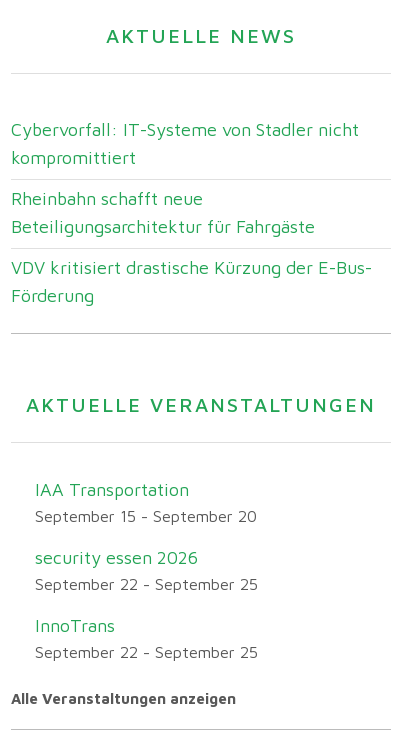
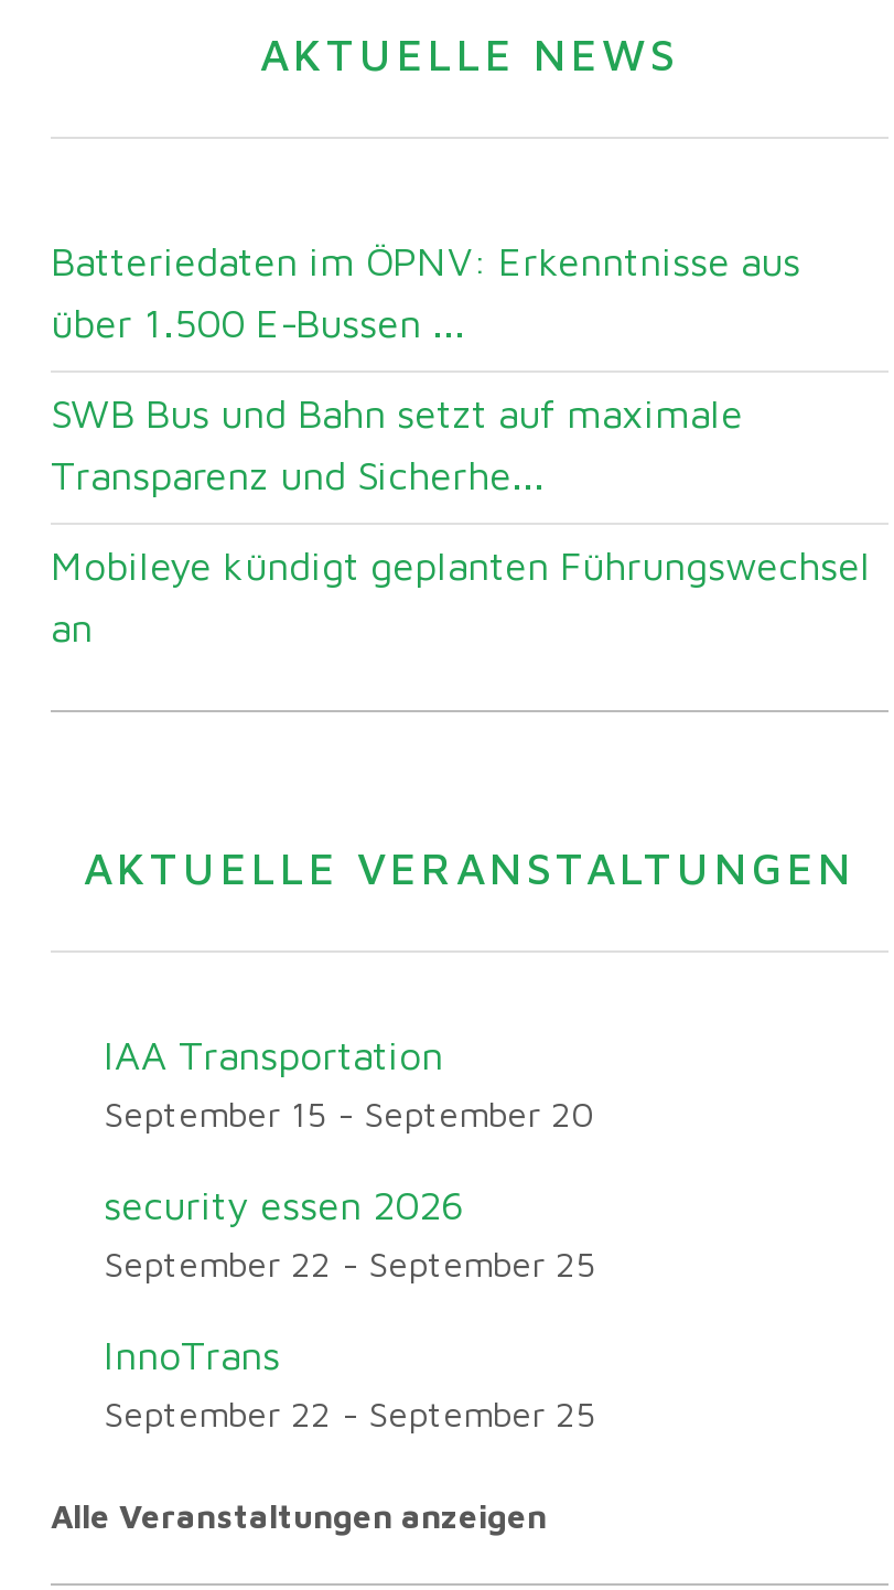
[11,119,359,168] Cybervorfall: IT-Systeme von Stadler nicht | kompromittiert -> [51,238,800,346] Batteriedaten im ÖPNV: Erkenntnisse aus | über 1.500 E-Bussen ...
[11,188,315,237] Rheinbahn schafft neue | Beteiligungsarchitektur für Fahrgäste -> [51,390,743,498] SWB Bus und Bahn setzt auf maximale | Transparenz und Sicherhe...
[11,257,372,306] VDV kritisiert drastische Kürzung der E-Bus- | Förderung -> [51,542,871,650] Mobileye kündigt geplanten Führungswechsel | an

